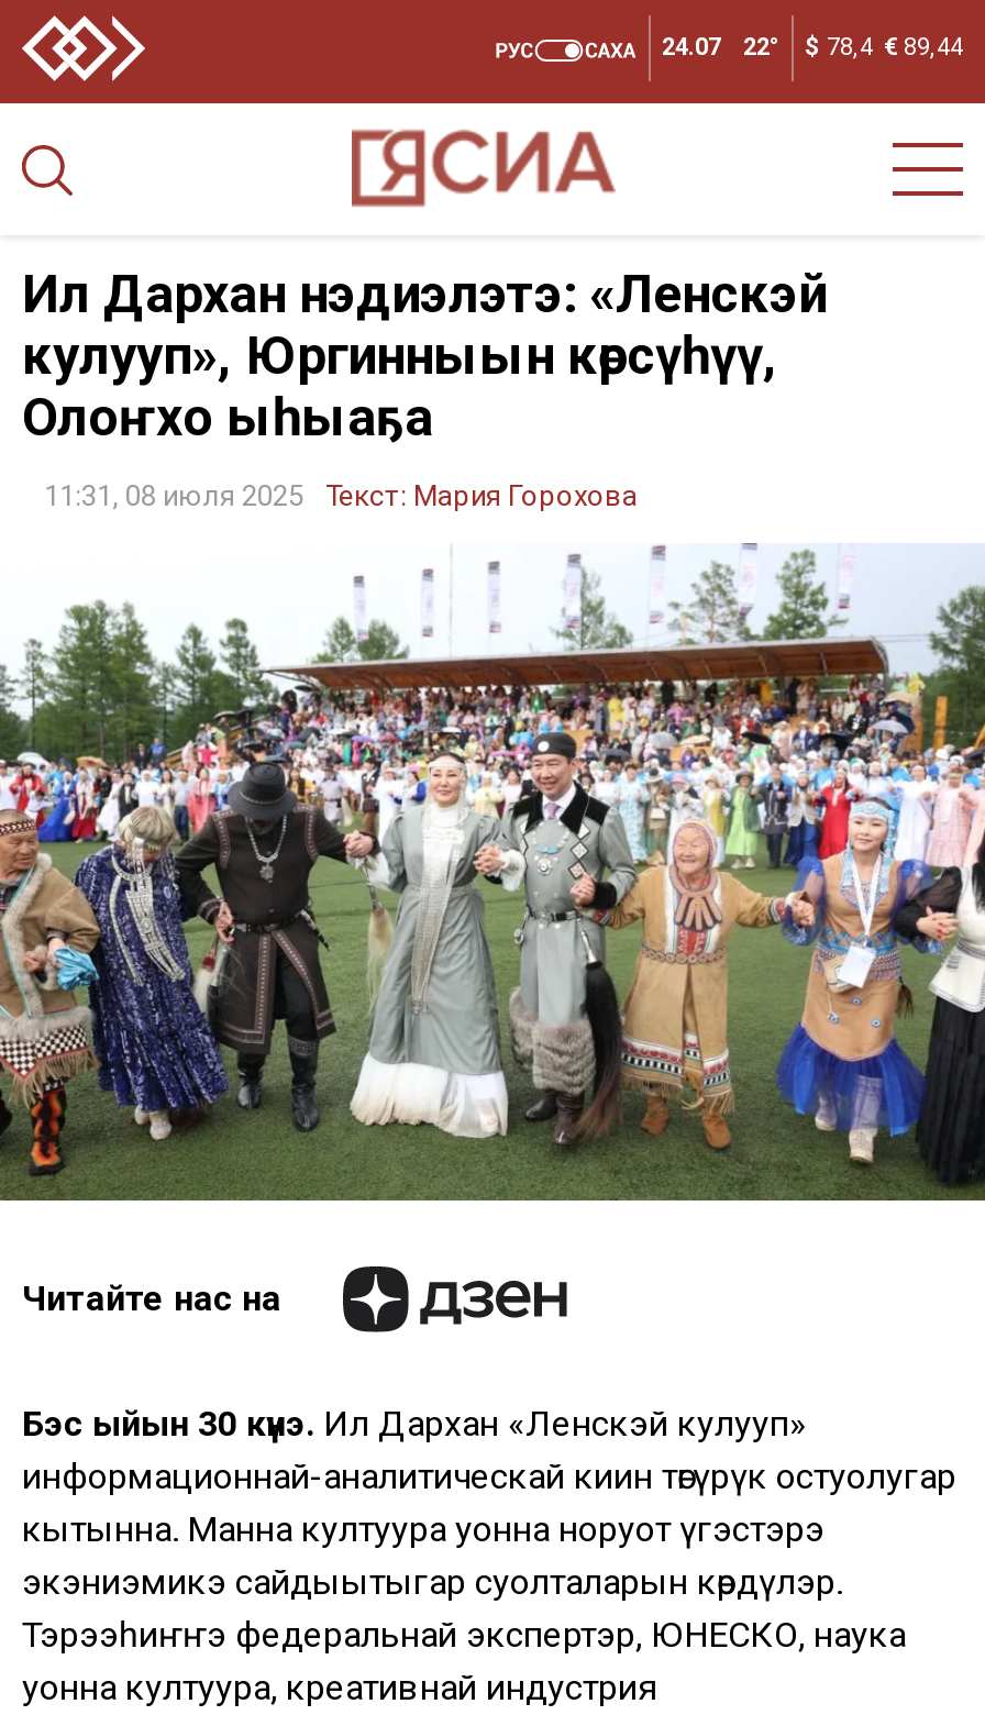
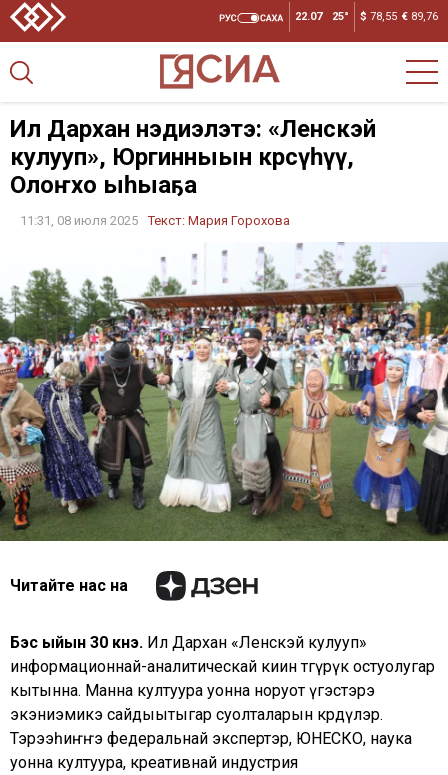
[662,33,721,62] 24.07 -> [295,10,322,23] 22.07
[743,33,781,62] 22° -> [332,10,349,23] 25°
[805,33,963,62] $ 78,4 € 89,44 -> [360,10,438,23] $ 78,55 € 89,76

